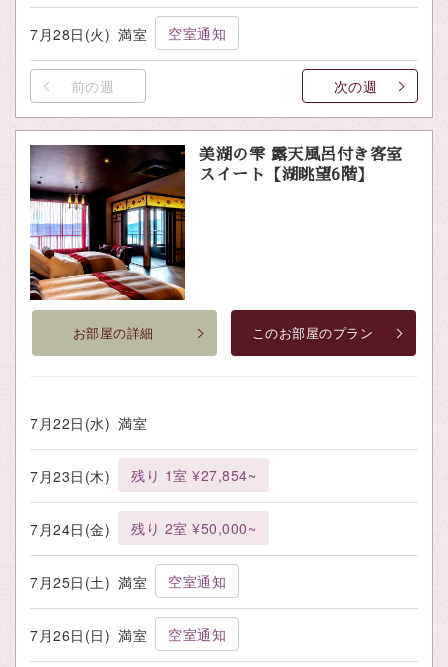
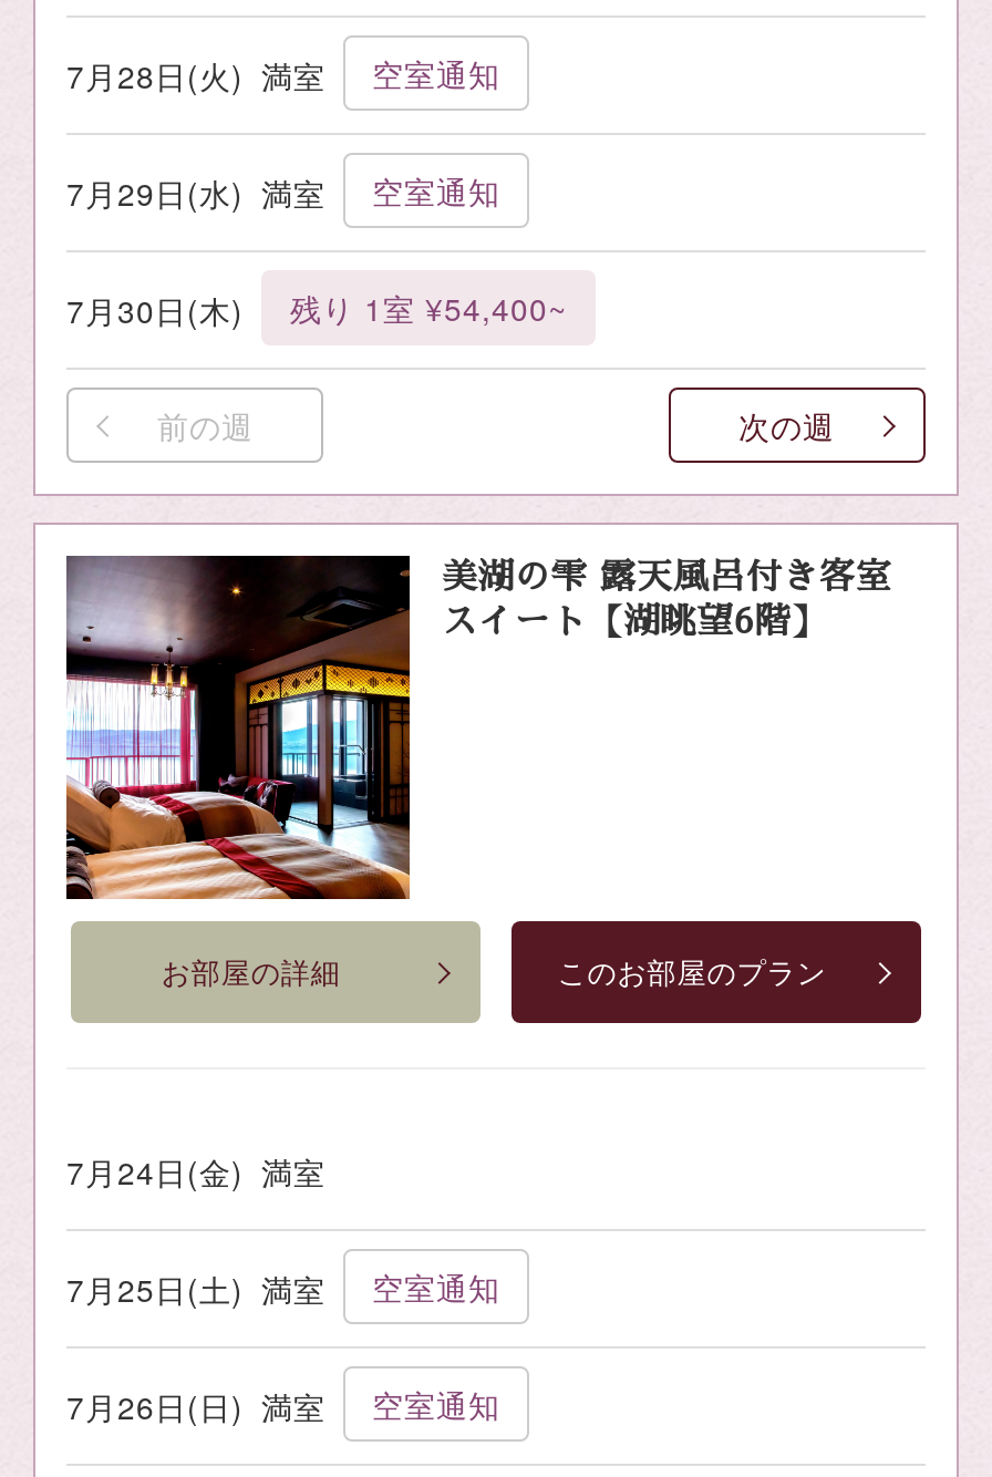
none -> [66,169,567,333] 7月29日(水) 満室 | 空室通知 | 7月30日(木) | 残り 1室 ¥54,400~
moved [28,76,377,342] -> [62,403,835,993]: [image] | 前の週 | 次の週 | スイート【湖眺望6階】 | お部屋の詳細 | このお部屋のプラン
[30,413,256,539] 7月22日(水) 満室 | 7月23日(木) | 残り 1室 ¥27,854~ | 7月24日(金) | 残り 2室 ¥50,000~ -> [66,1150,325,1194] 7月24日(金) 満室

